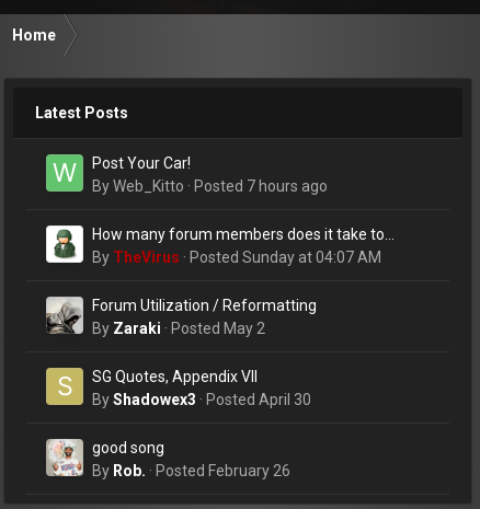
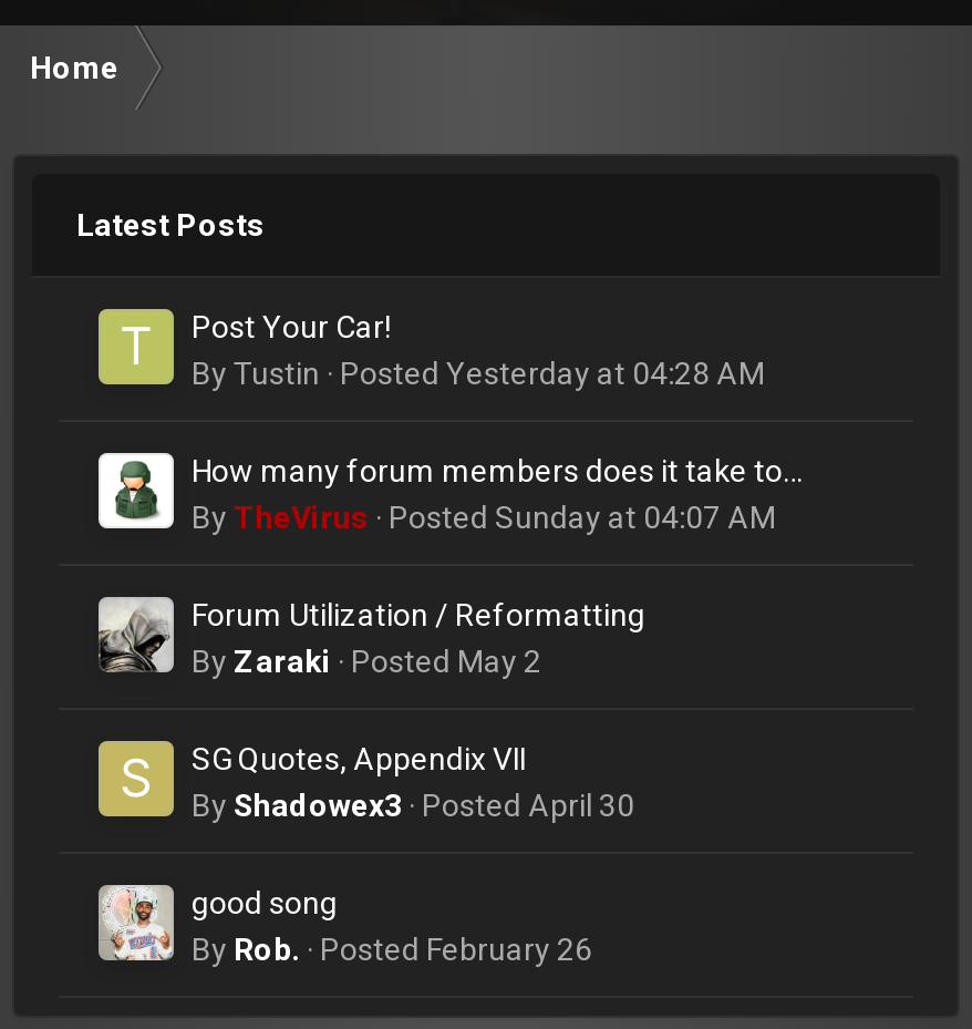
[46,154,328,195] [image] | By Web_Kitto · Posted 7 hours ago -> [99,309,765,391] [image] | By Tustin · Posted Yesterday at 04:28 AM

